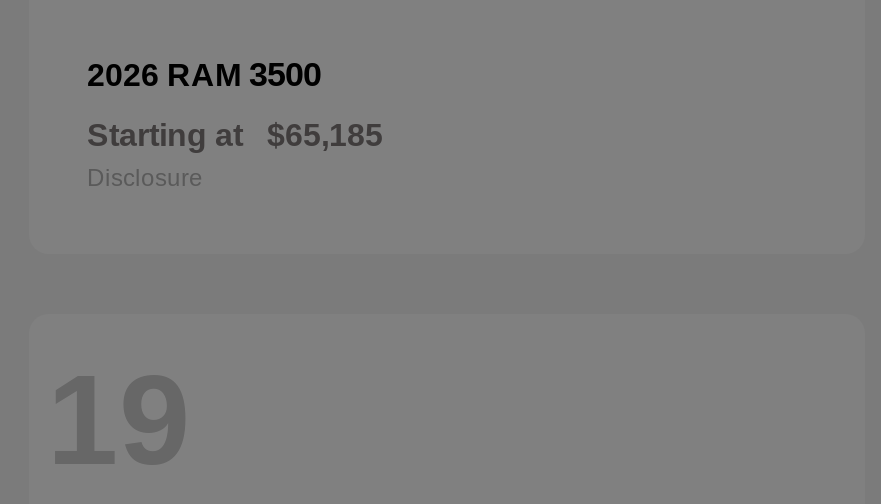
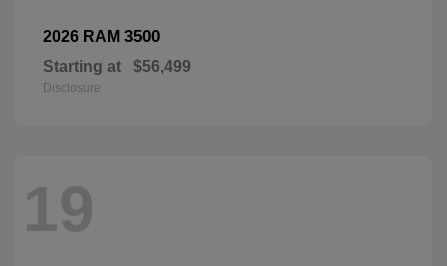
[87,118,383,152] Starting at $65,185 -> [43,58,191,75] Starting at $56,499

